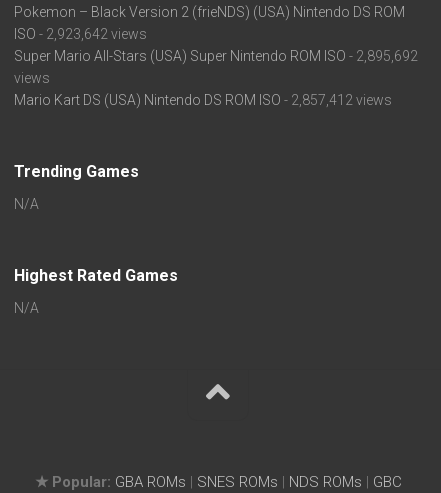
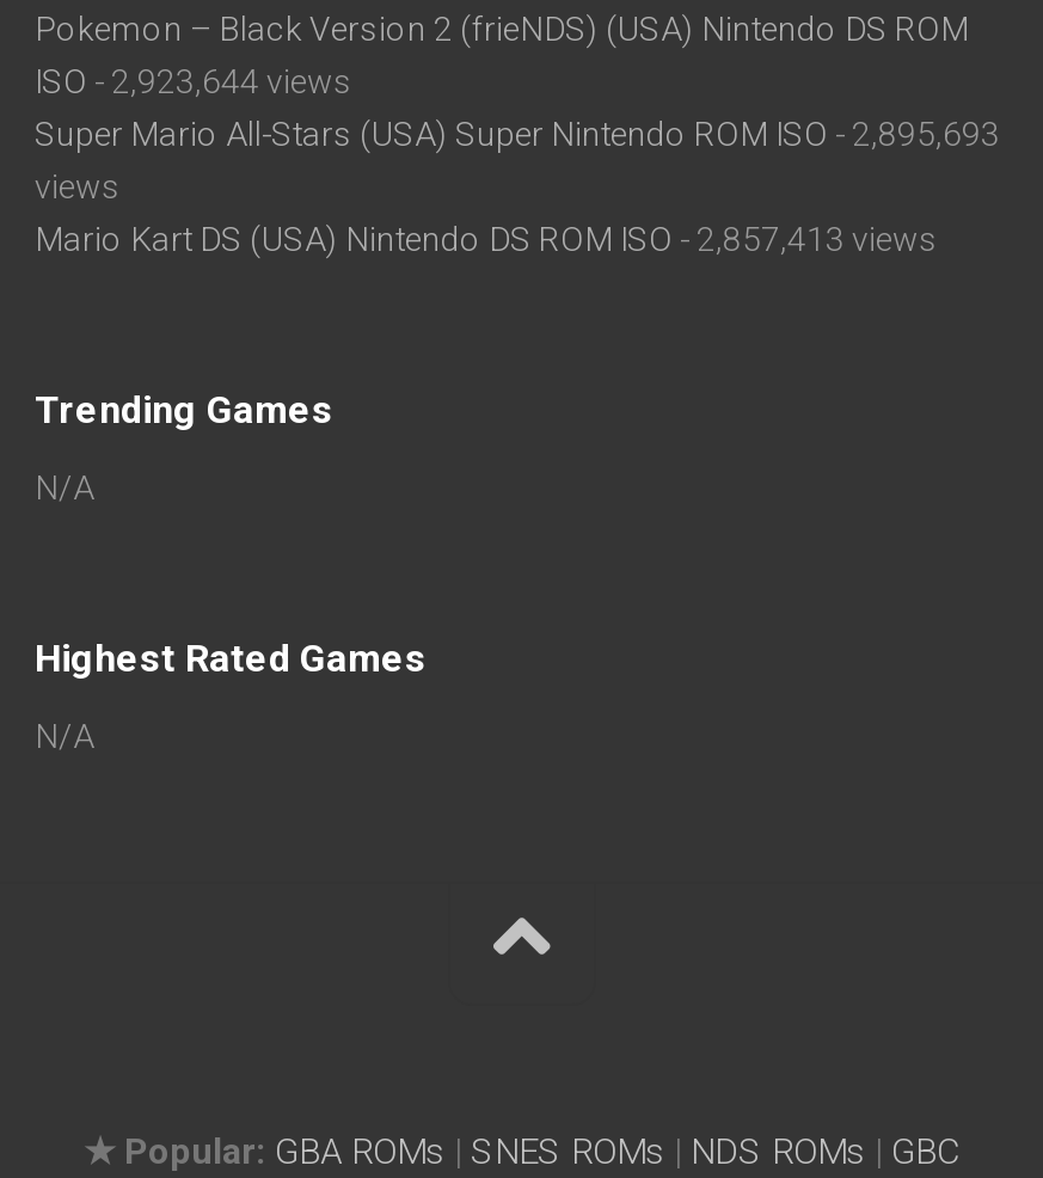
[14,26,147,42] ISO - 2,923,642 views -> [35,63,352,101] ISO - 2,923,644 views
[14,48,418,64] Super Mario All-Stars (USA) Super Nintendo ROM ISO - 2,895,692 -> [35,115,1000,153] Super Mario All-Stars (USA) Super Nintendo ROM ISO - 2,895,693
[14,92,392,108] Mario Kart DS (USA) Nintendo DS ROM ISO - 2,857,412 views -> [35,220,938,259] Mario Kart DS (USA) Nintendo DS ROM ISO - 2,857,413 views

